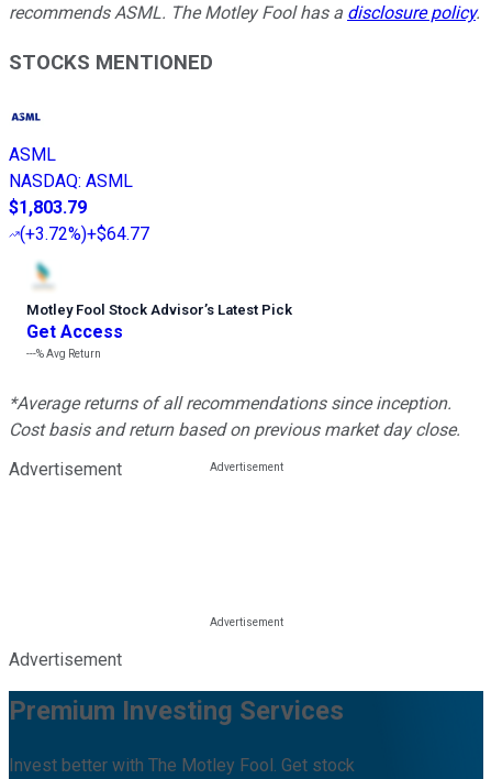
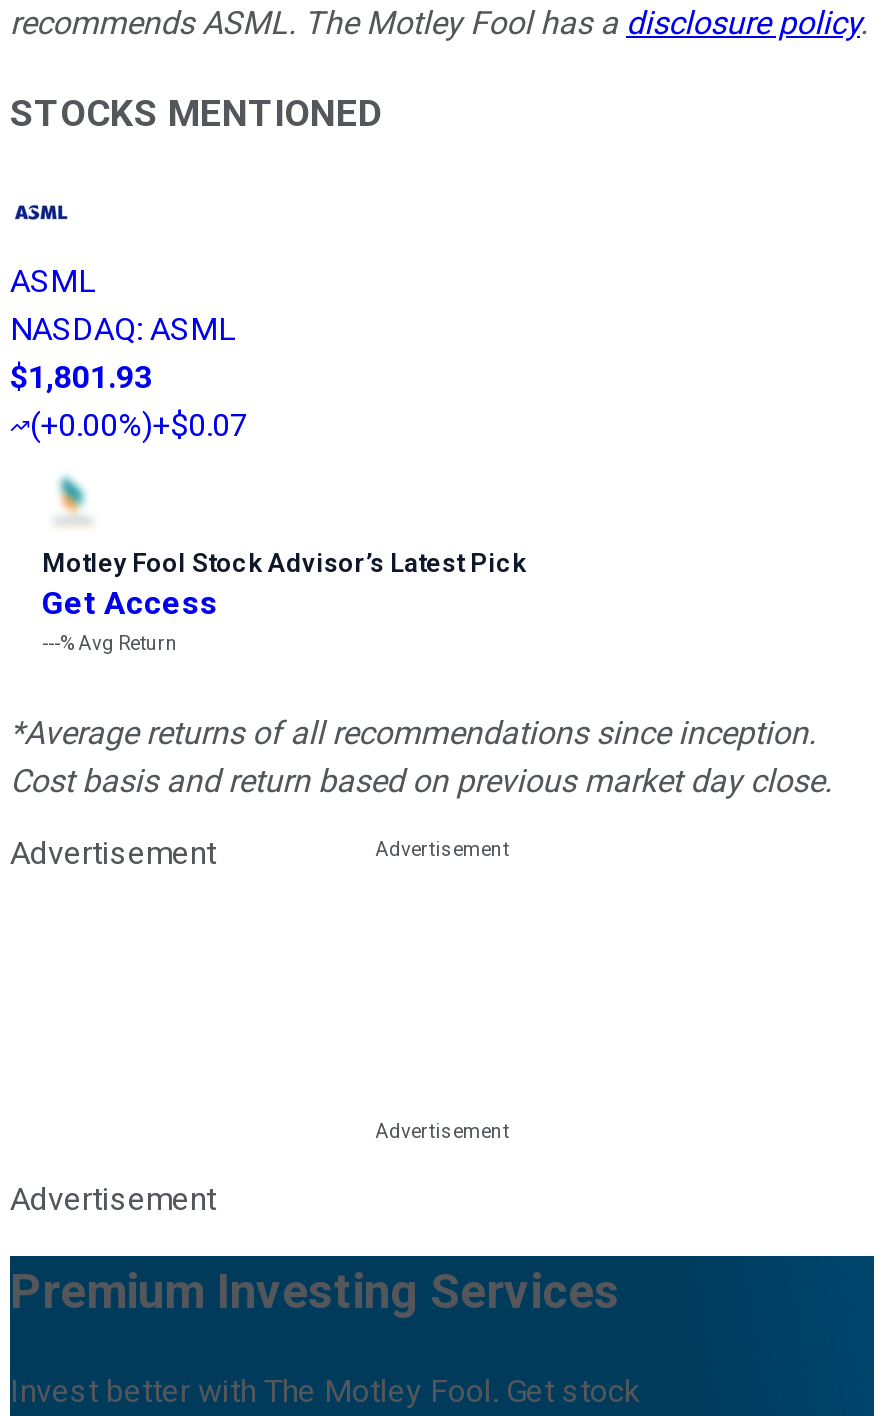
[9,197,87,218] $1,803.79 -> [10,358,152,396] $1,801.93
[20,223,149,244] (+3.72%)+$64.77 -> [30,406,248,444] (+0.00%)+$0.07

